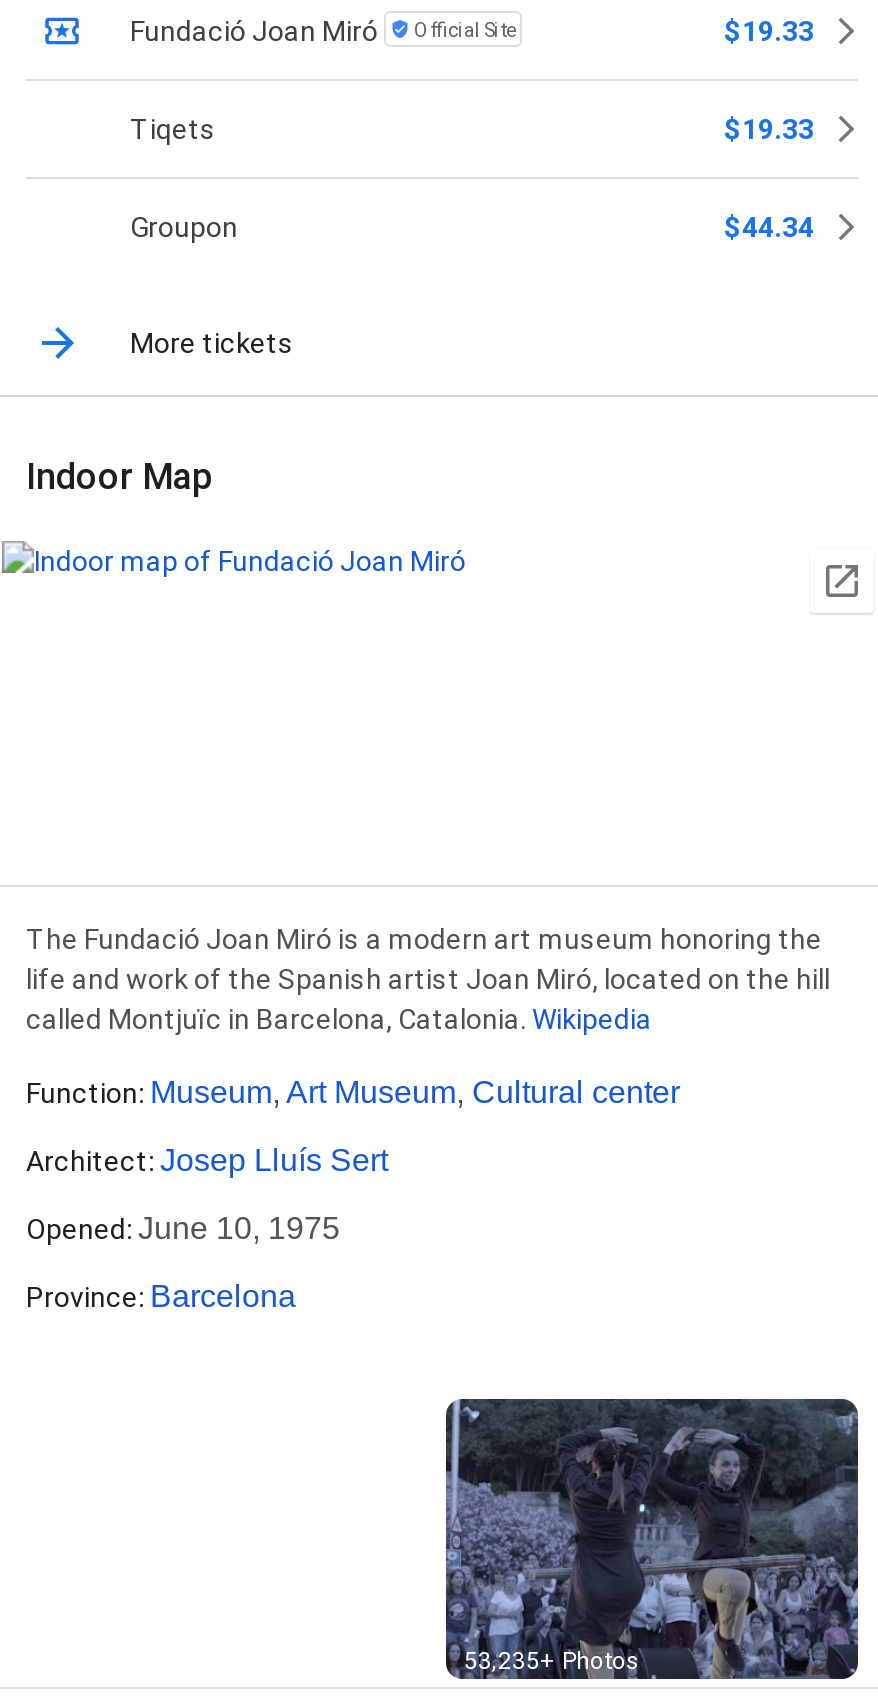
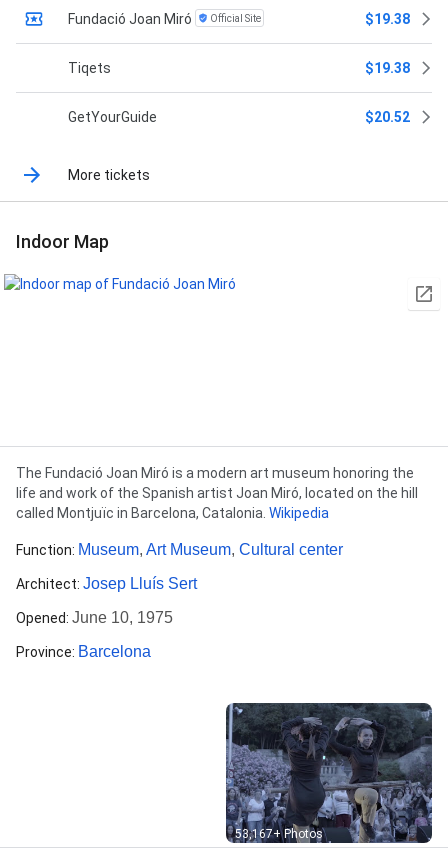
[724,15,814,47] $19.33 -> [365,11,410,27] $19.38
[724,113,814,145] $19.33 -> [365,60,410,76] $19.38
[130,211,814,243] Groupon | $44.34 -> [68,109,410,125] GetYourGuide | $20.52
[464,1647,640,1675] 53,235+ Photos -> [235,827,323,841] 53,167+ Photos

